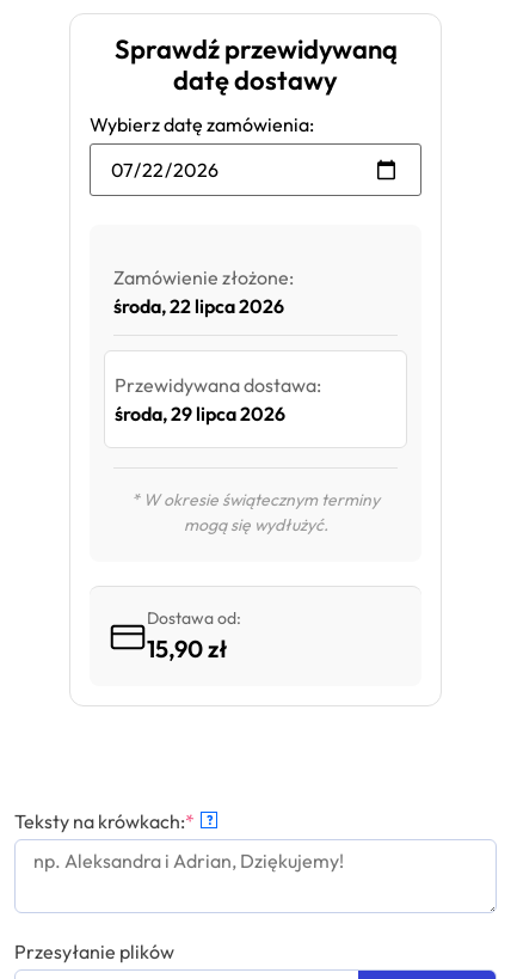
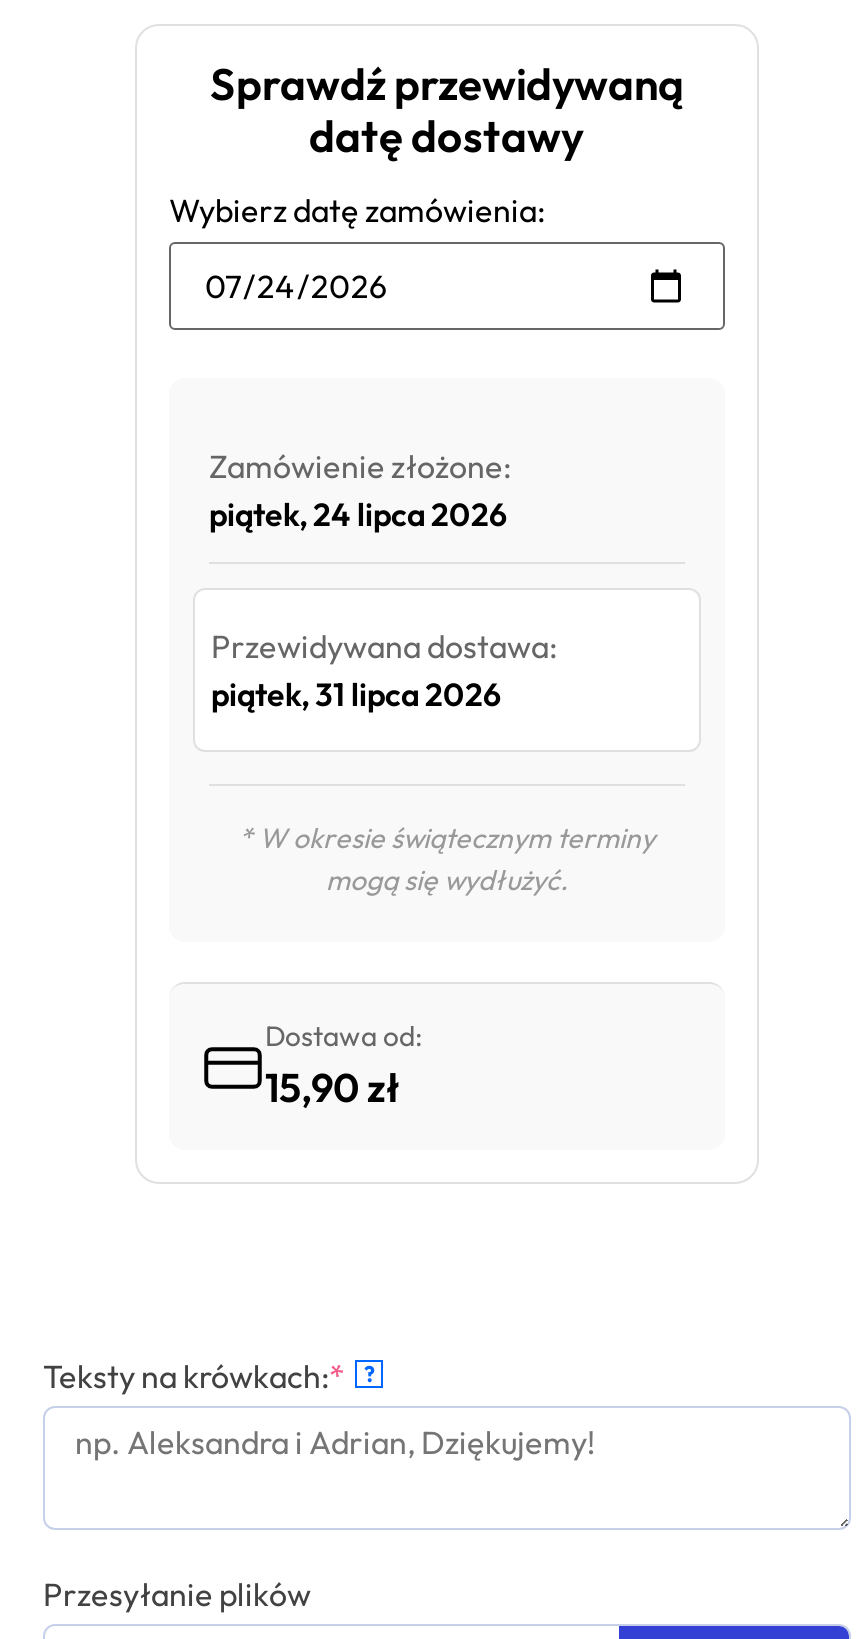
[113,294,284,318] środa, 22 lipca 2026 -> [209,494,507,534] piątek, 24 lipca 2026
[115,402,285,426] środa, 29 lipca 2026 -> [211,674,501,714] piątek, 31 lipca 2026

